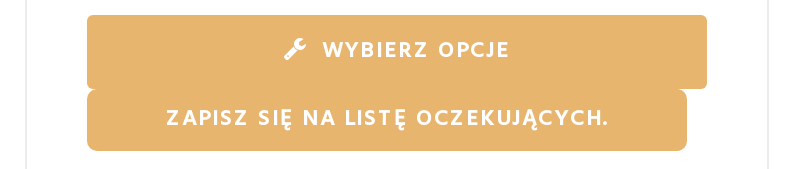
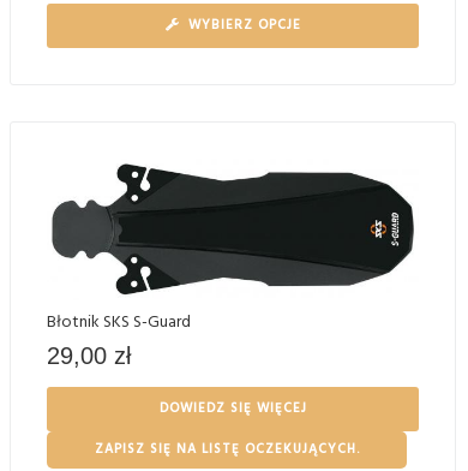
none -> [47,162,415,419] [image] | Błotnik SKS S-Guard | 29,00 zł | DOWIEDZ SIĘ WIĘCEJ

